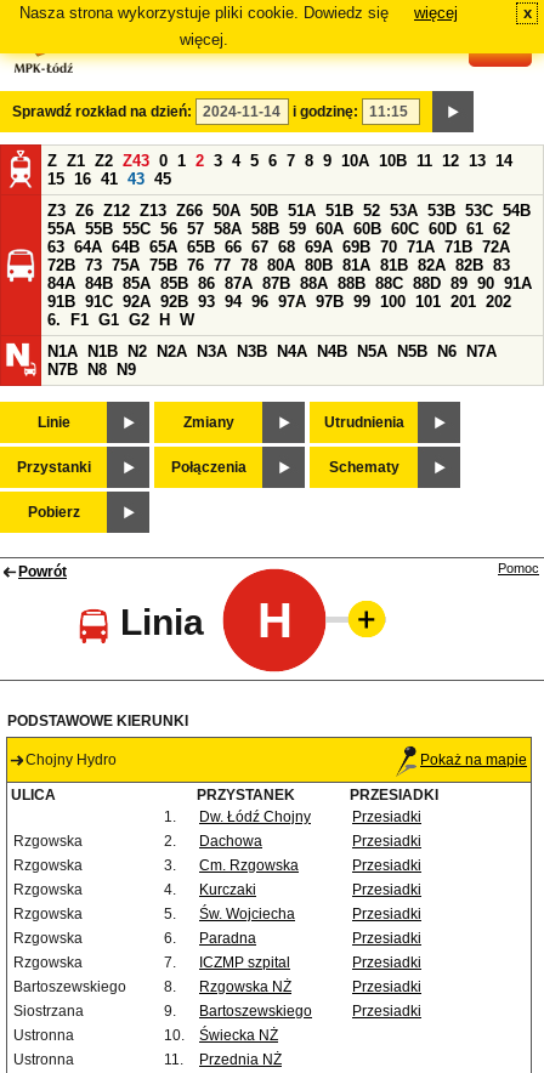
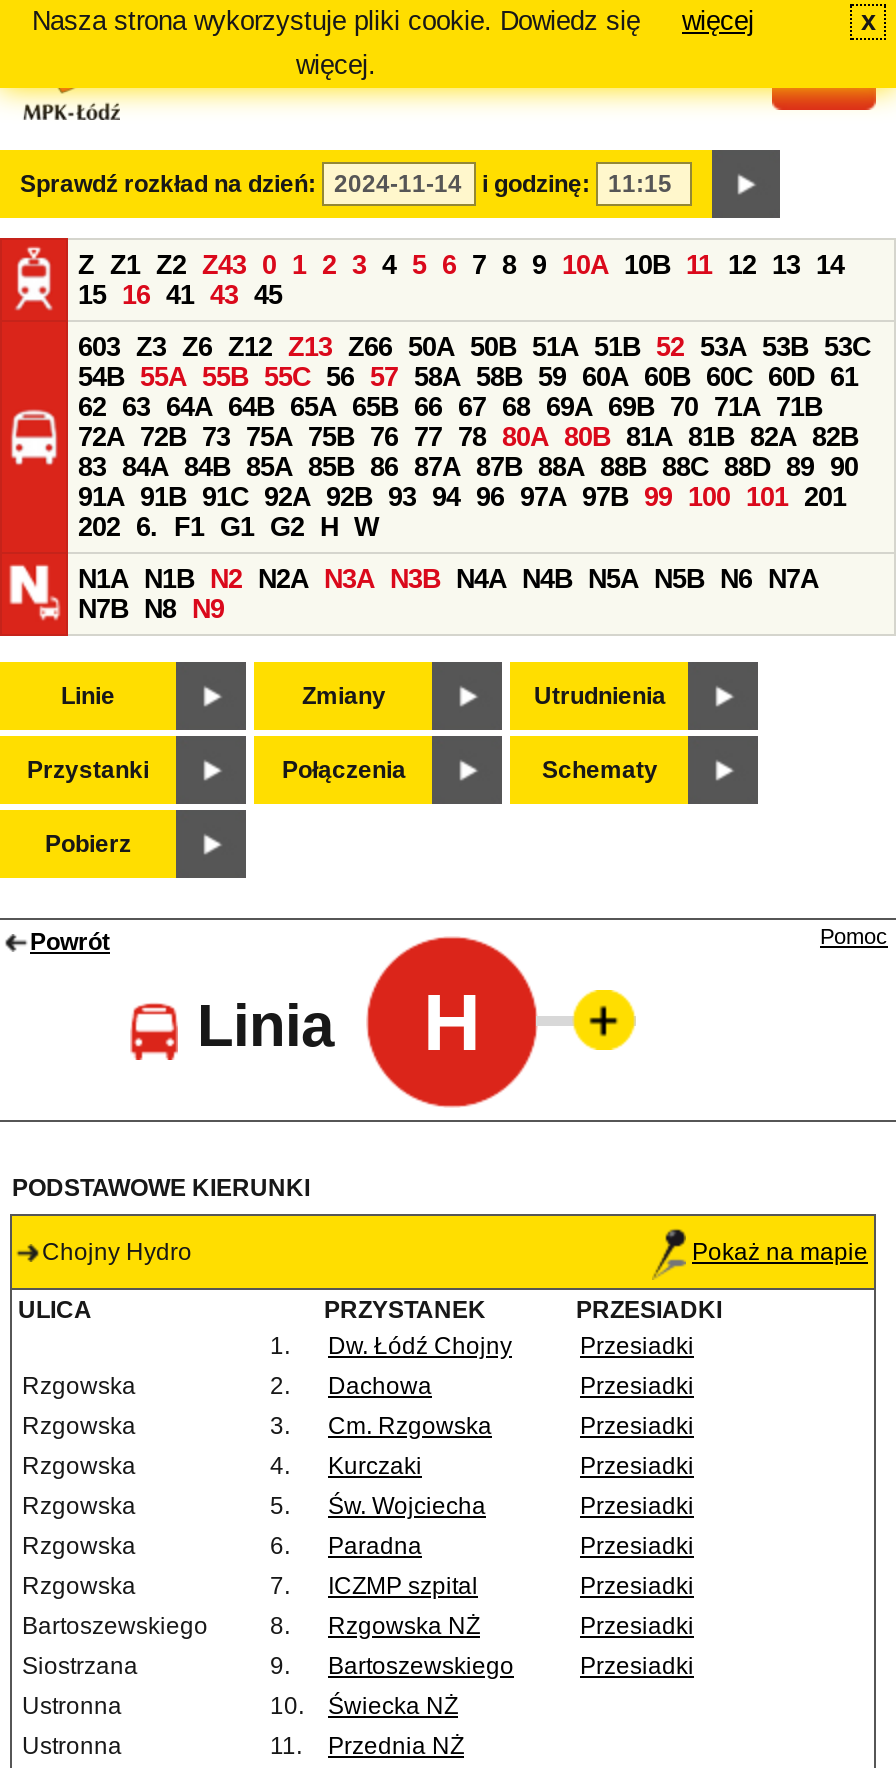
[47,201,532,329] Z3 Z6 Z12 Z13 Z66 50A 50B 51A 51B 52 53A 53B 53C 54B | 55A 55B 55C 56 57 58A 58B 59 60A 60B 60C 60D 61 62 | 63 64A 64B 65A 65B 66 67 68 69A 69B 70 71A 71B 72A | 72B 73 75A 75B 76 77 78 80A 80B 81A 81B 82A 82B 83 | 84A 84B 85A 85B 86 87A 87B 88A 88B 88C 88D 89 90 91A | 91B 91C 92A 92B 93 94 96 97A 97B 99 100 101 201 202 | 6. F1 G1 G2 H W -> [78,332,870,542] 603 Z3 Z6 Z12 Z13 Z66 50A 50B 51A 51B 52 53A 53B 53C | 54B 55A 55B 55C 56 57 58A 58B 59 60A 60B 60C 60D 61 | 62 63 64A 64B 65A 65B 66 67 68 69A 69B 70 71A 71B | 72A 72B 73 75A 75B 76 77 78 80A 80B 81A 81B 82A 82B | 83 84A 84B 85A 85B 86 87A 87B 88A 88B 88C 88D 89 90 | 91A 91B 91C 92A 92B 93 94 96 97A 97B 99 100 101 201 | 202 6. F1 G1 G2 H W

